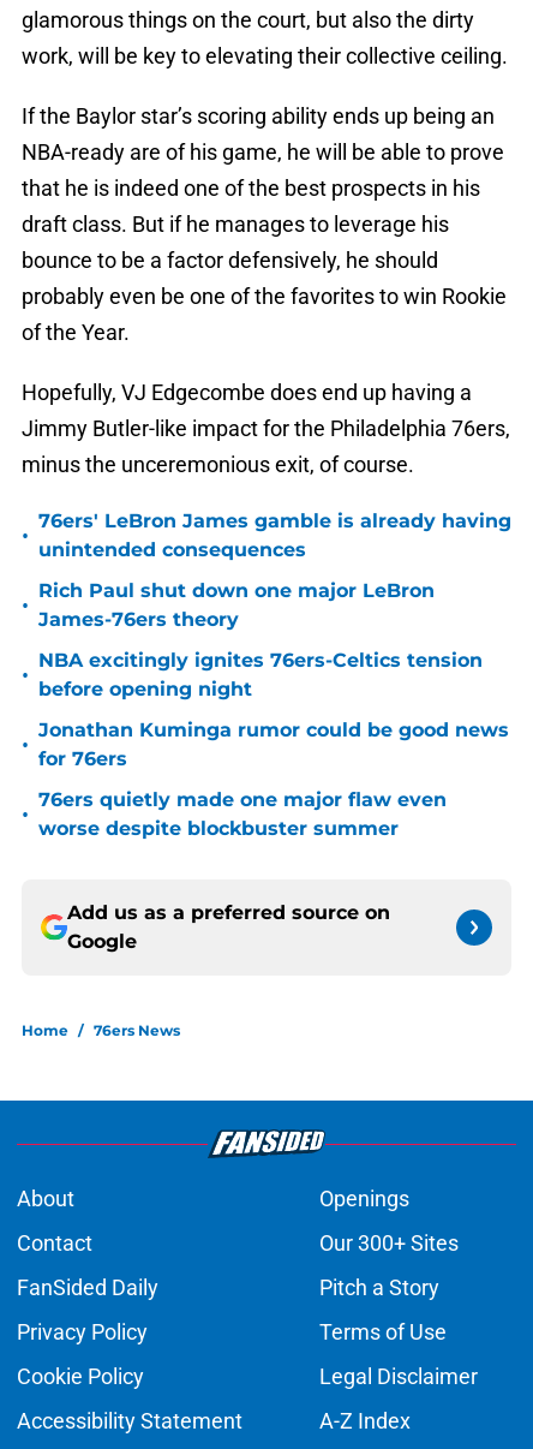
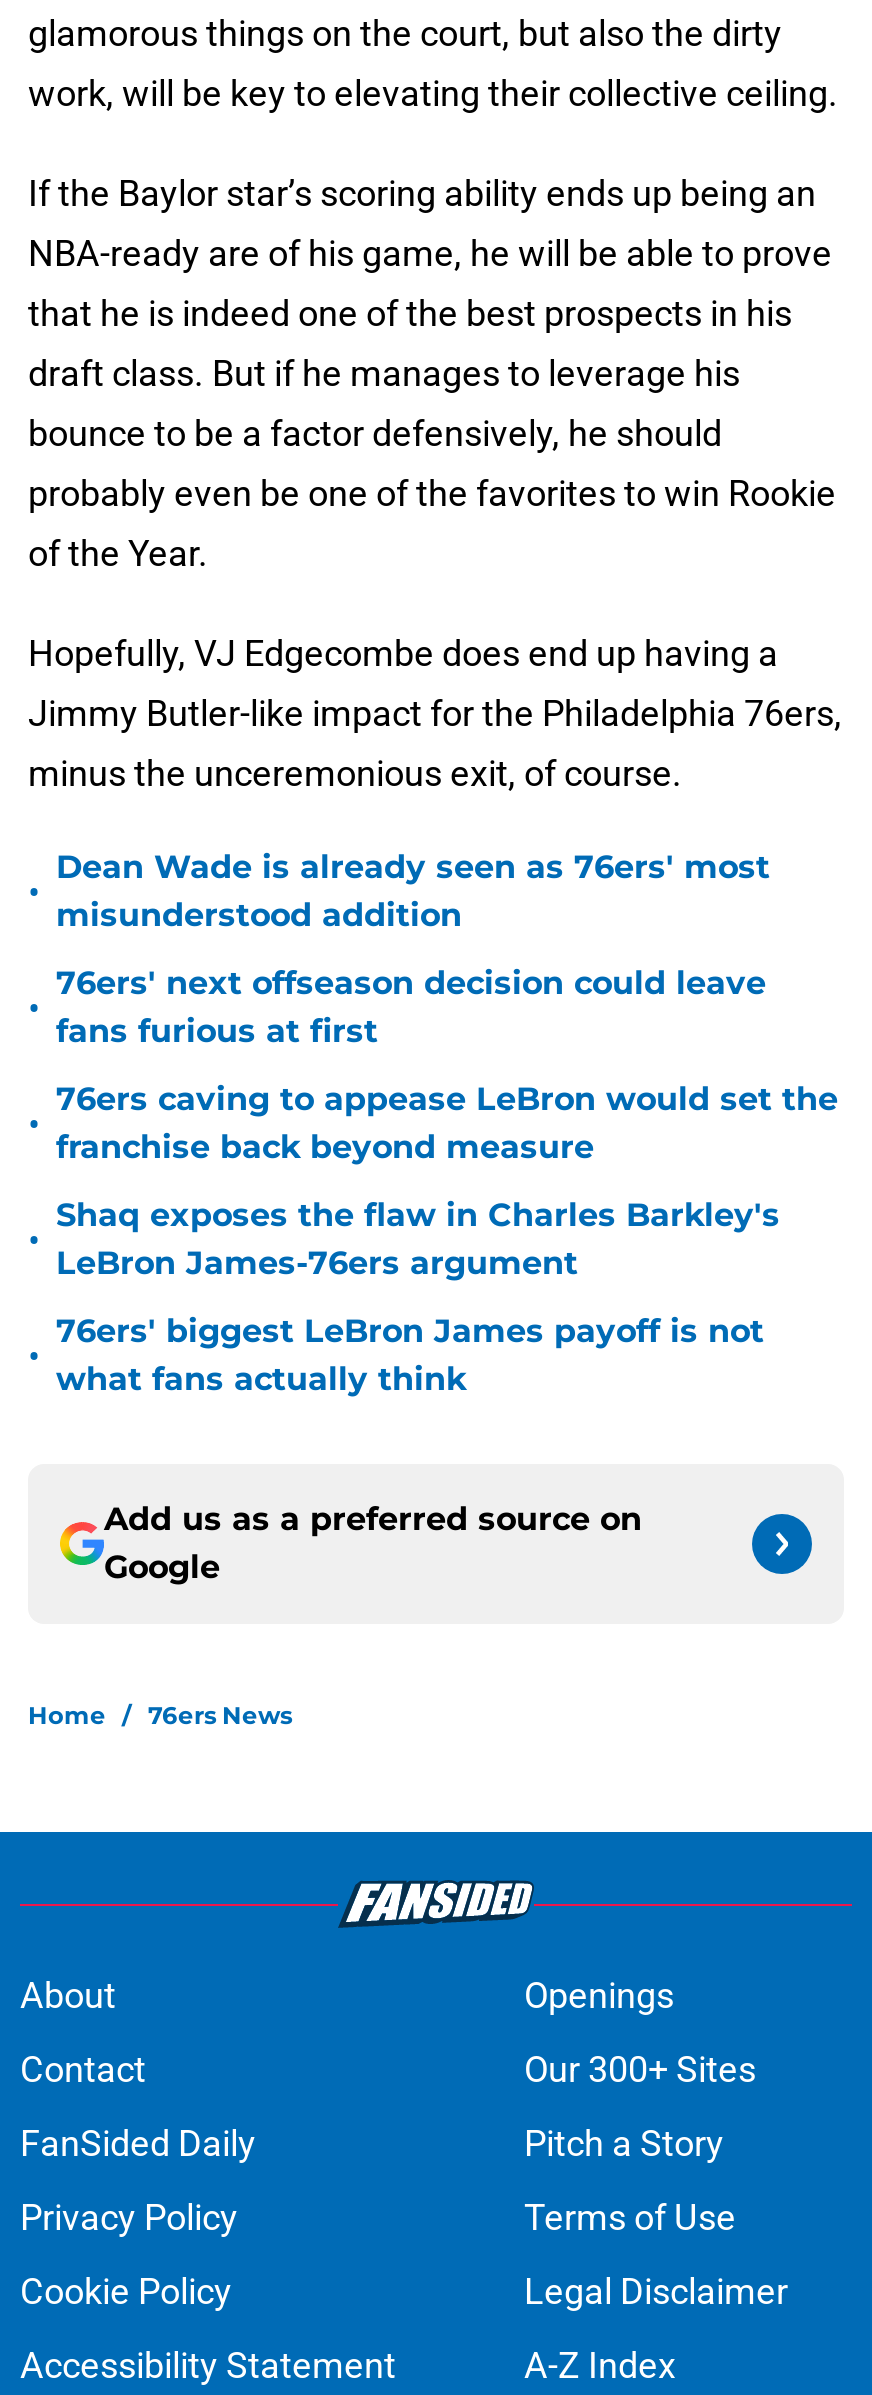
[38,509,511,561] 76ers' LeBron James gamble is already having | unintended consequences -> [56,848,770,934] Dean Wade is already seen as 76ers' most | misunderstood addition
[38,579,435,631] Rich Paul shut down one major LeBron | James-76ers theory -> [56,964,766,1050] 76ers' next offseason decision could leave | fans furious at first
[38,649,483,700] NBA excitingly ignites 76ers-Celtics tension | before opening night -> [56,1080,838,1166] 76ers caving to appease LeBron would set the | franchise back beyond measure
[38,718,509,770] Jonathan Kuminga rumor could be good news | for 76ers -> [56,1196,780,1282] Shaq exposes the flaw in Charles Barkley's | LeBron James-76ers argument
[38,788,447,840] 76ers quietly made one major flaw even | worse despite blockbuster summer -> [56,1312,764,1398] 76ers' biggest LeBron James payoff is not | what fans actually think

